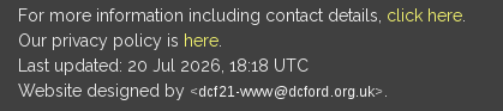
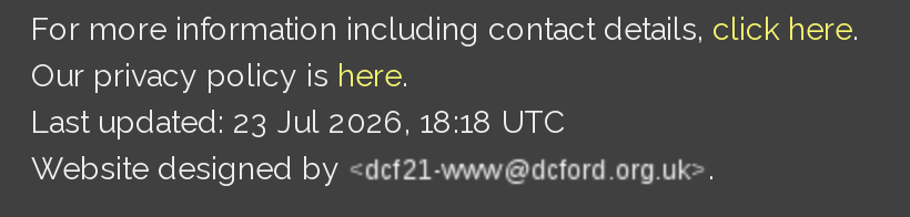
[18,56,309,75] Last updated: 20 Jul 2026, 18:18 UTC -> [31,104,566,139] Last updated: 23 Jul 2026, 18:18 UTC

